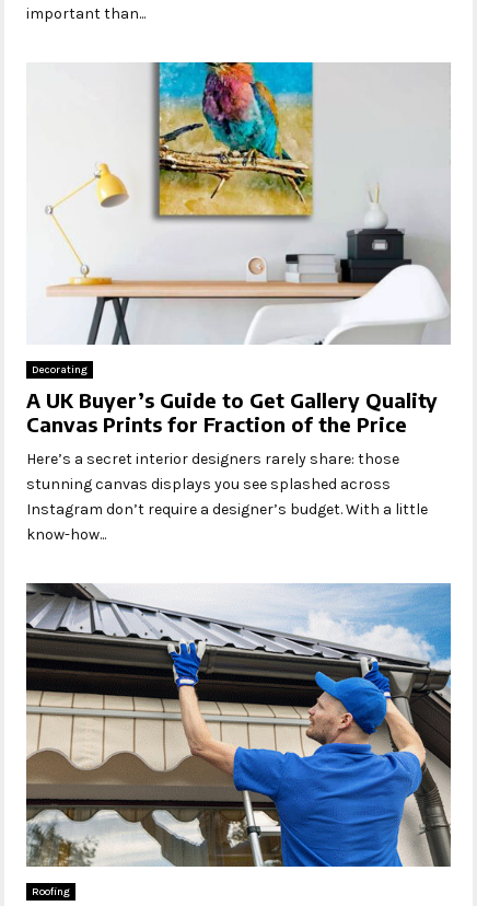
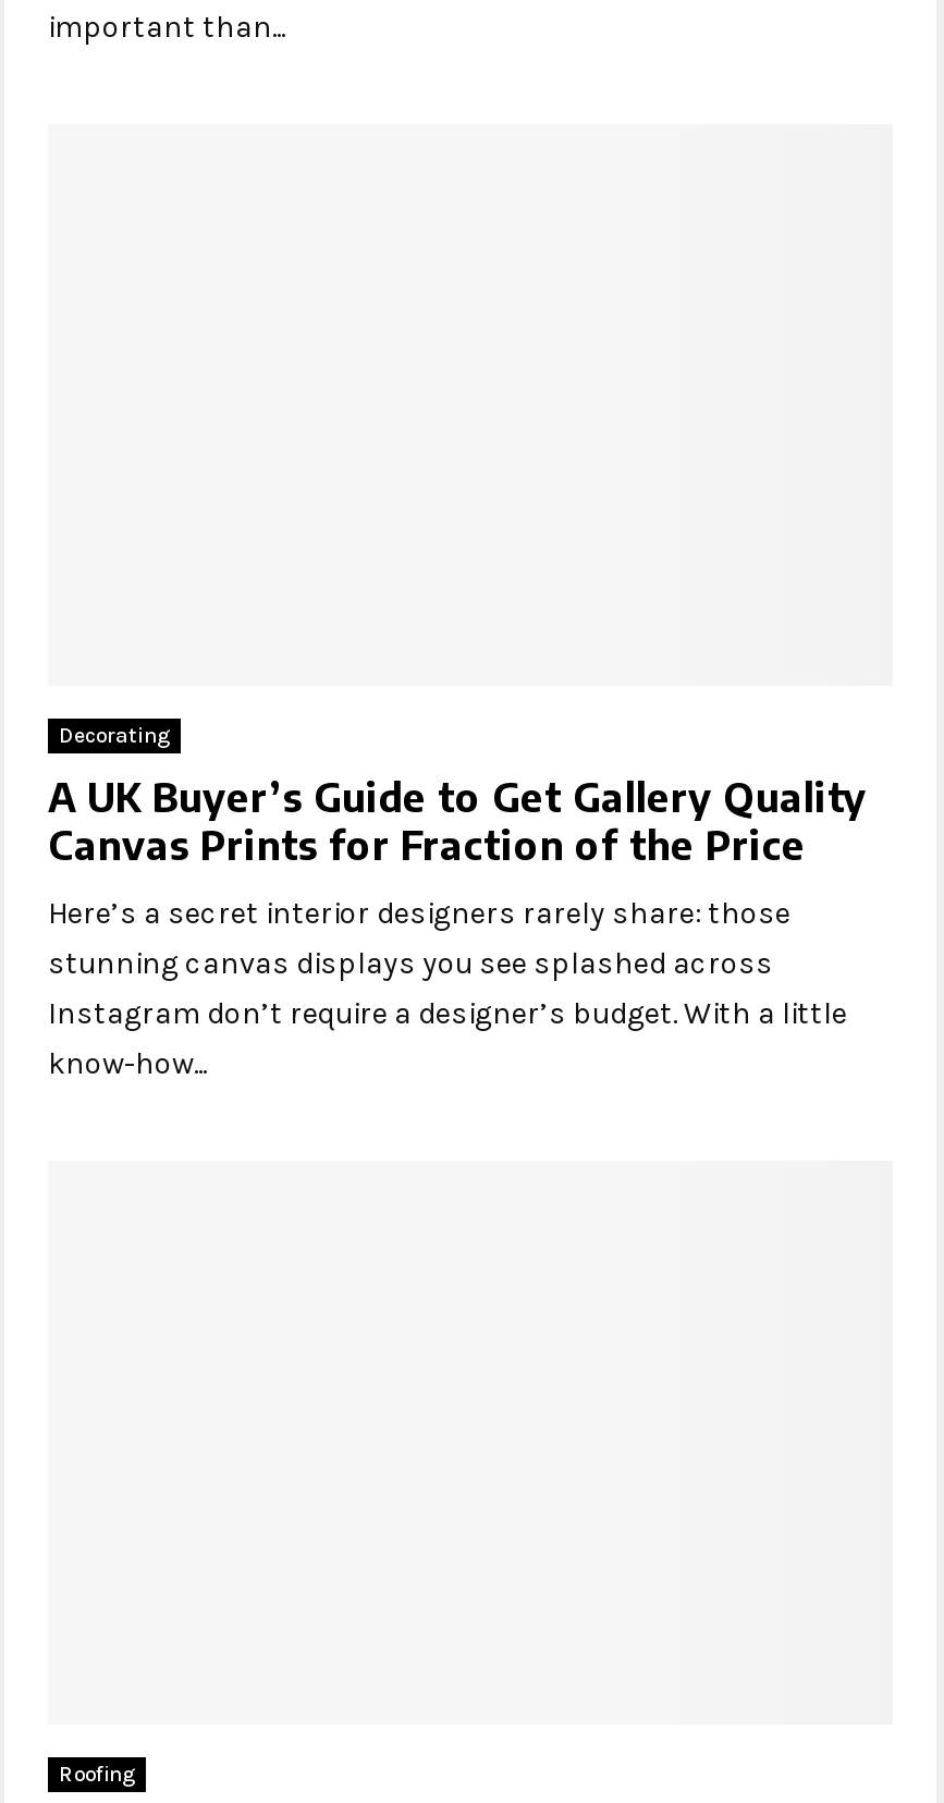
[45,61,451,346] [image] -> none
[25,582,452,868] [image] -> none

